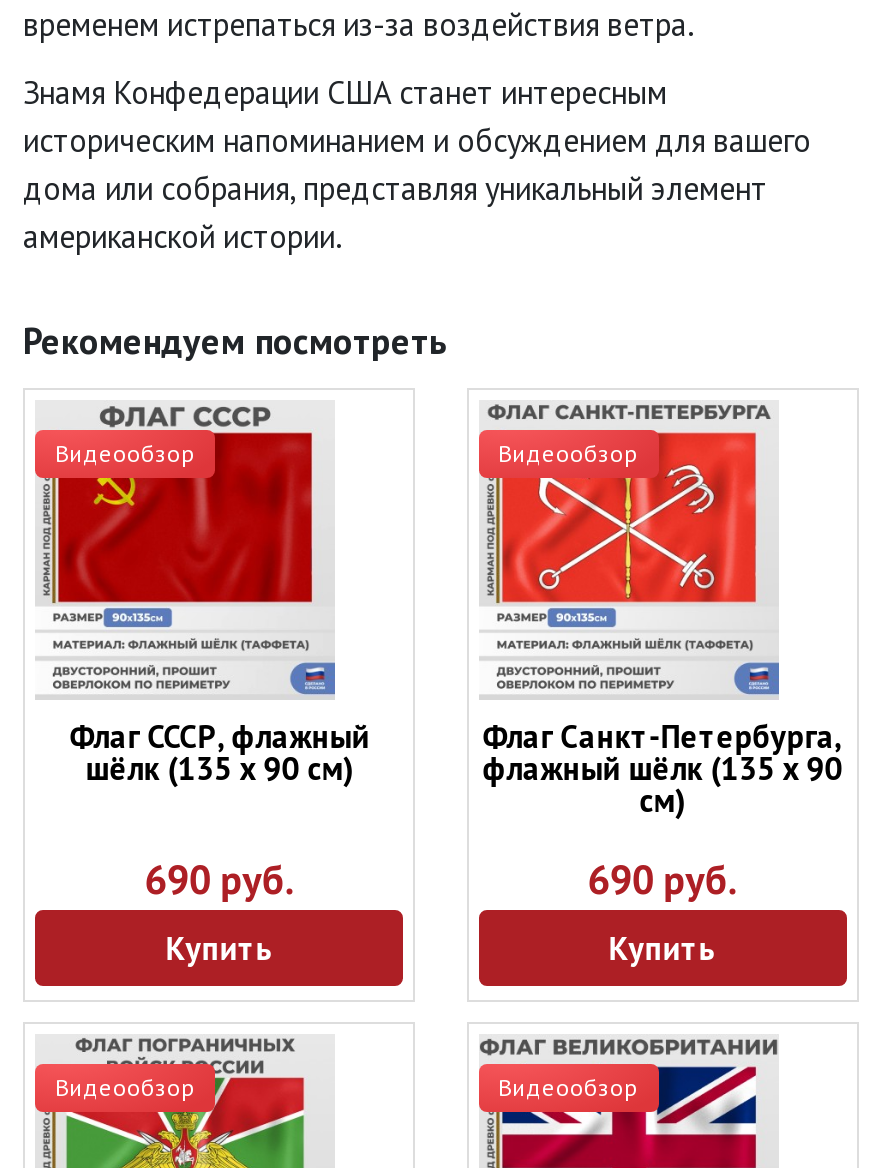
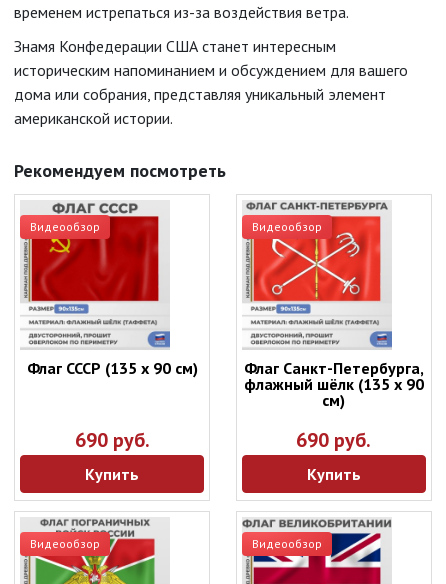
[69,716,369,788] Флаг СССР, флажный | шёлк (135 х 90 см) -> [27,358,198,378] Флаг СССР (135 х 90 см)

